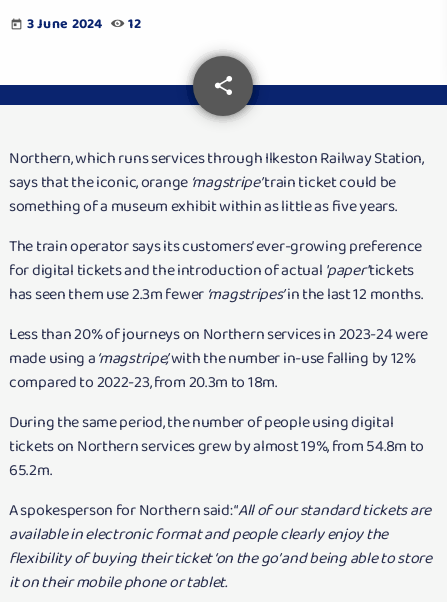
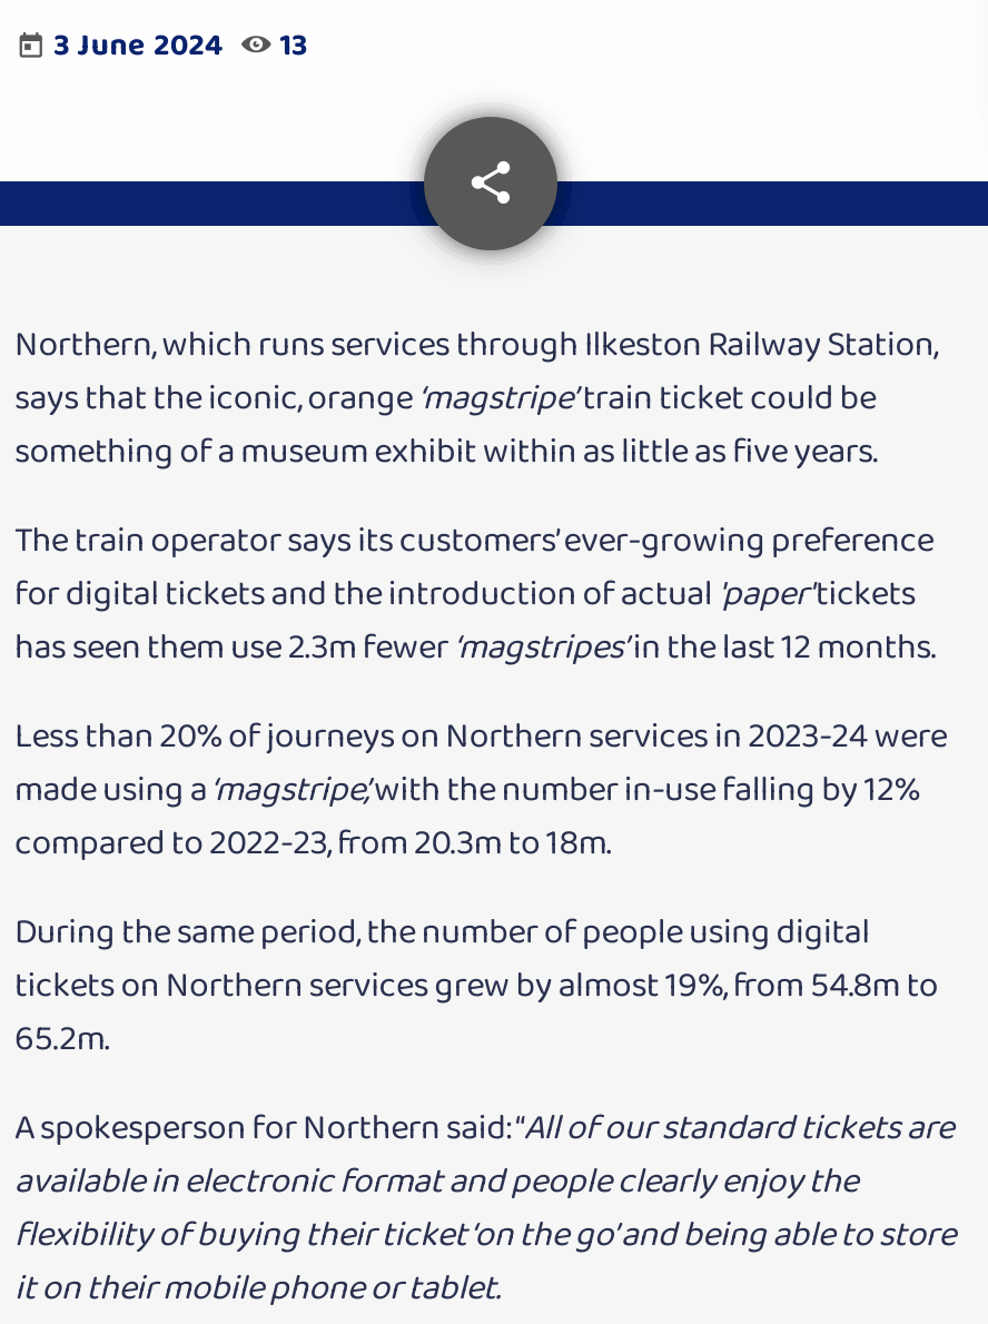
[128,13,141,33] 12 -> [280,21,308,66] 13

